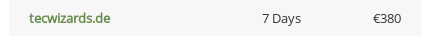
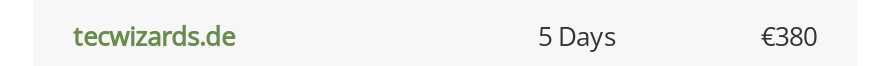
[261,9,300,27] 7 Days -> [538,18,616,54] 5 Days

